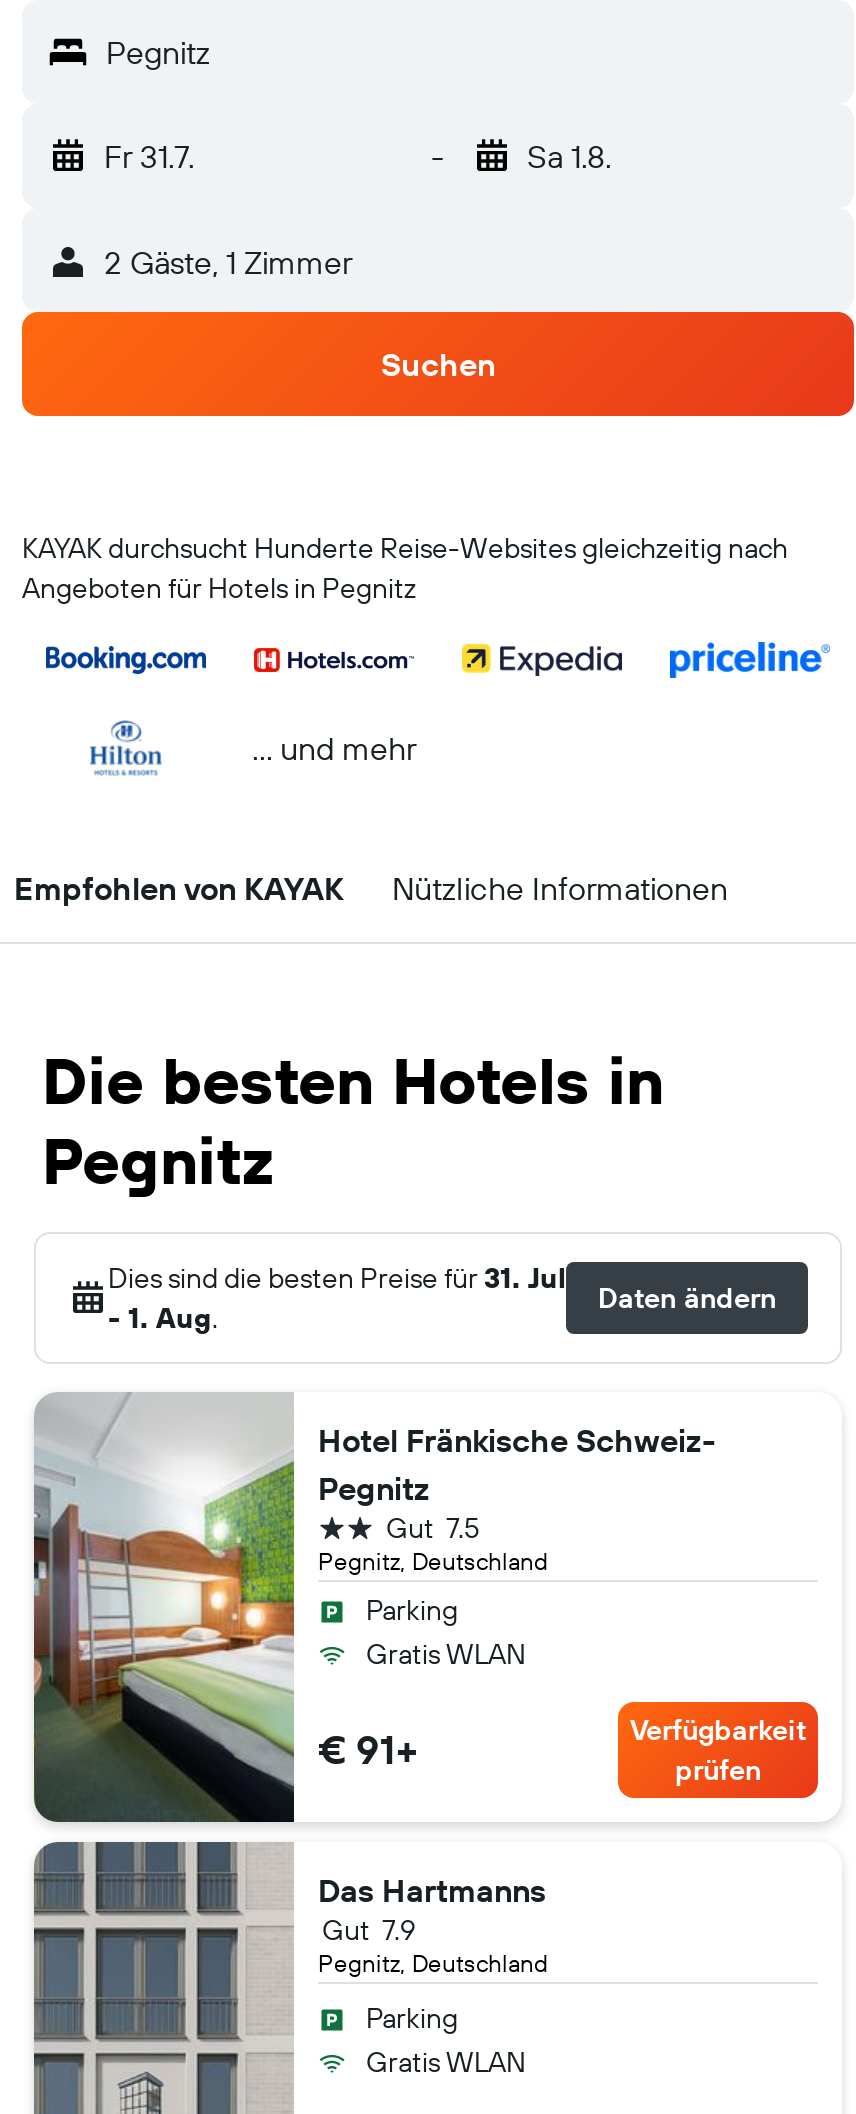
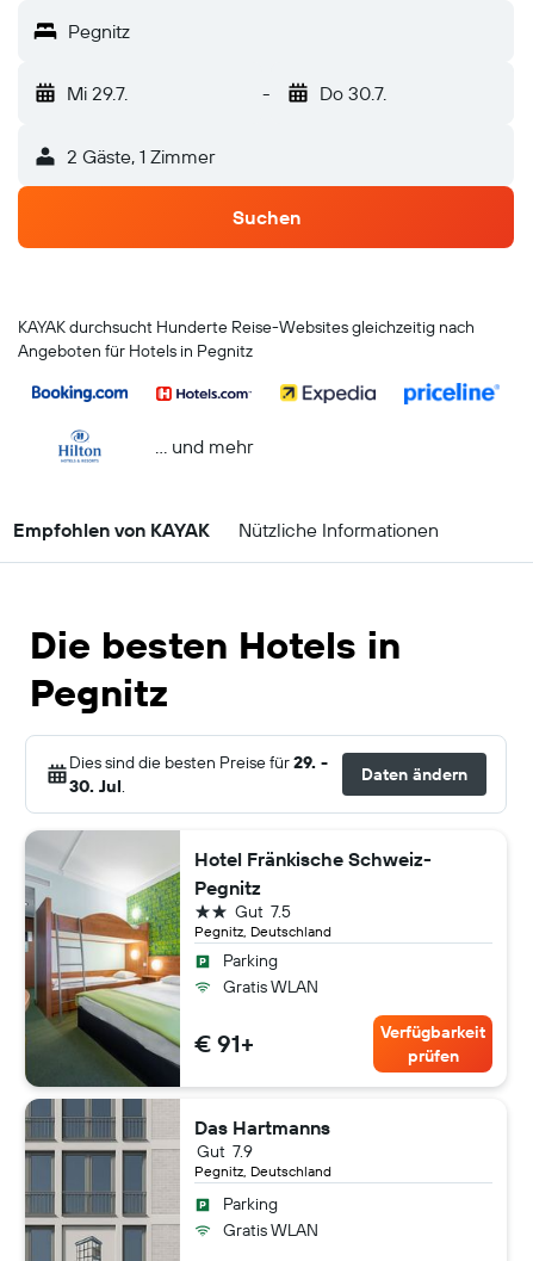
[104,136,194,176] Fr 31.7. -> [67,81,128,105] Mi 29.7.
[527,136,611,176] Sa 1.8. -> [319,81,386,105] Do 30.7.
[108,1260,566,1336] Dies sind die besten Preise für 31. Jul | - 1. Aug. -> [69,752,328,797] Dies sind die besten Preise für 29. - | 30. Jul.

